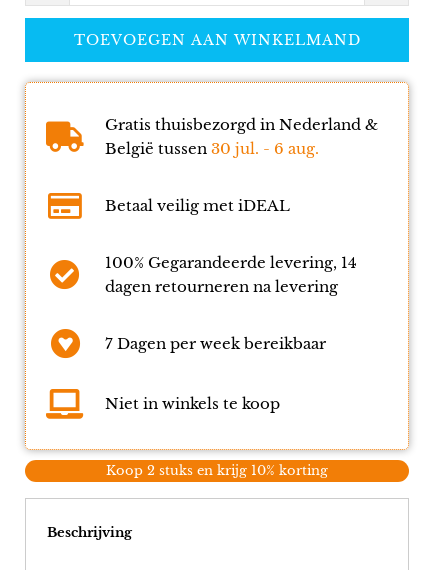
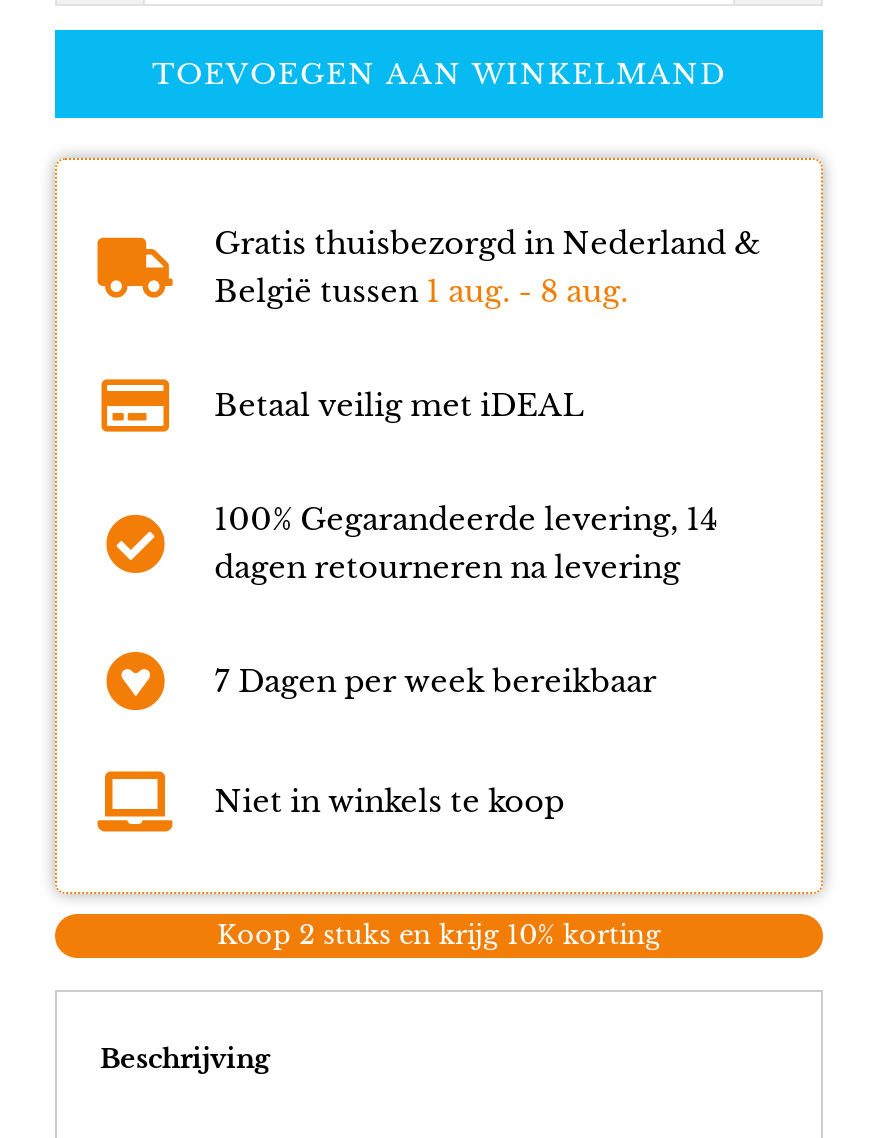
[105,139,319,158] België tussen 30 jul. - 6 aug. -> [214,272,628,310] België tussen 1 aug. - 8 aug.

